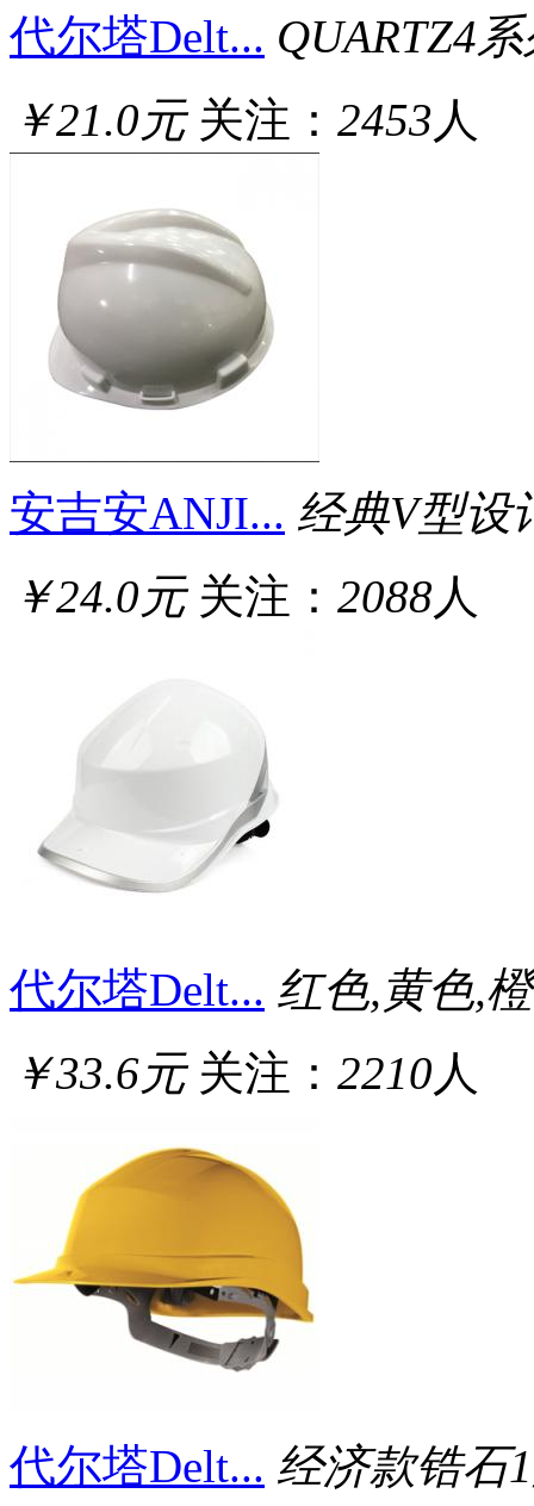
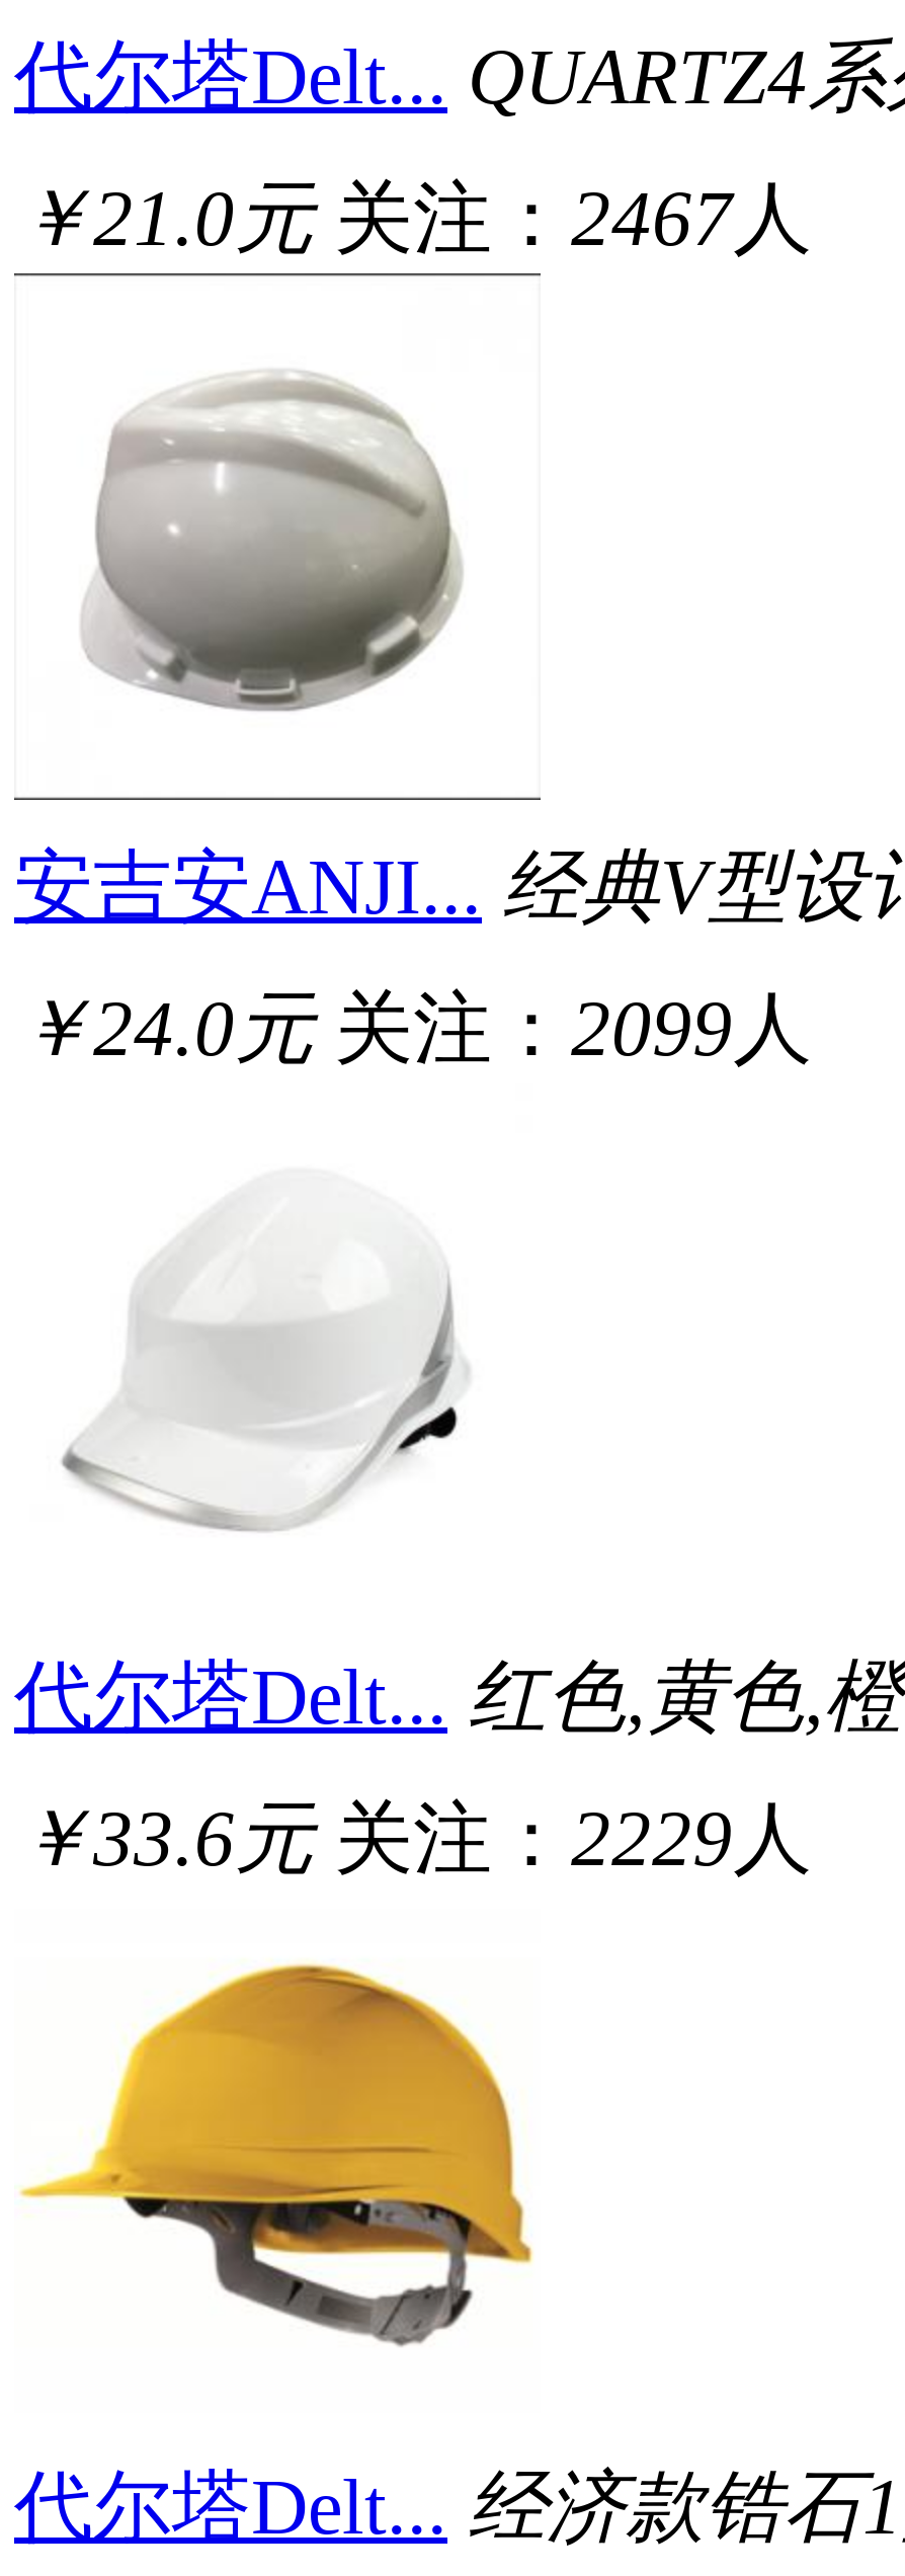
[10,94,479,145] ￥21.0元 关注：2453人 -> [14,174,812,261] ￥21.0元 关注：2467人
[10,570,479,622] ￥24.0元 关注：2088人 -> [14,984,812,1071] ￥24.0元 关注：2099人
[10,1047,479,1098] ￥33.6元 关注：2210人 -> [14,1794,812,1881] ￥33.6元 关注：2229人

